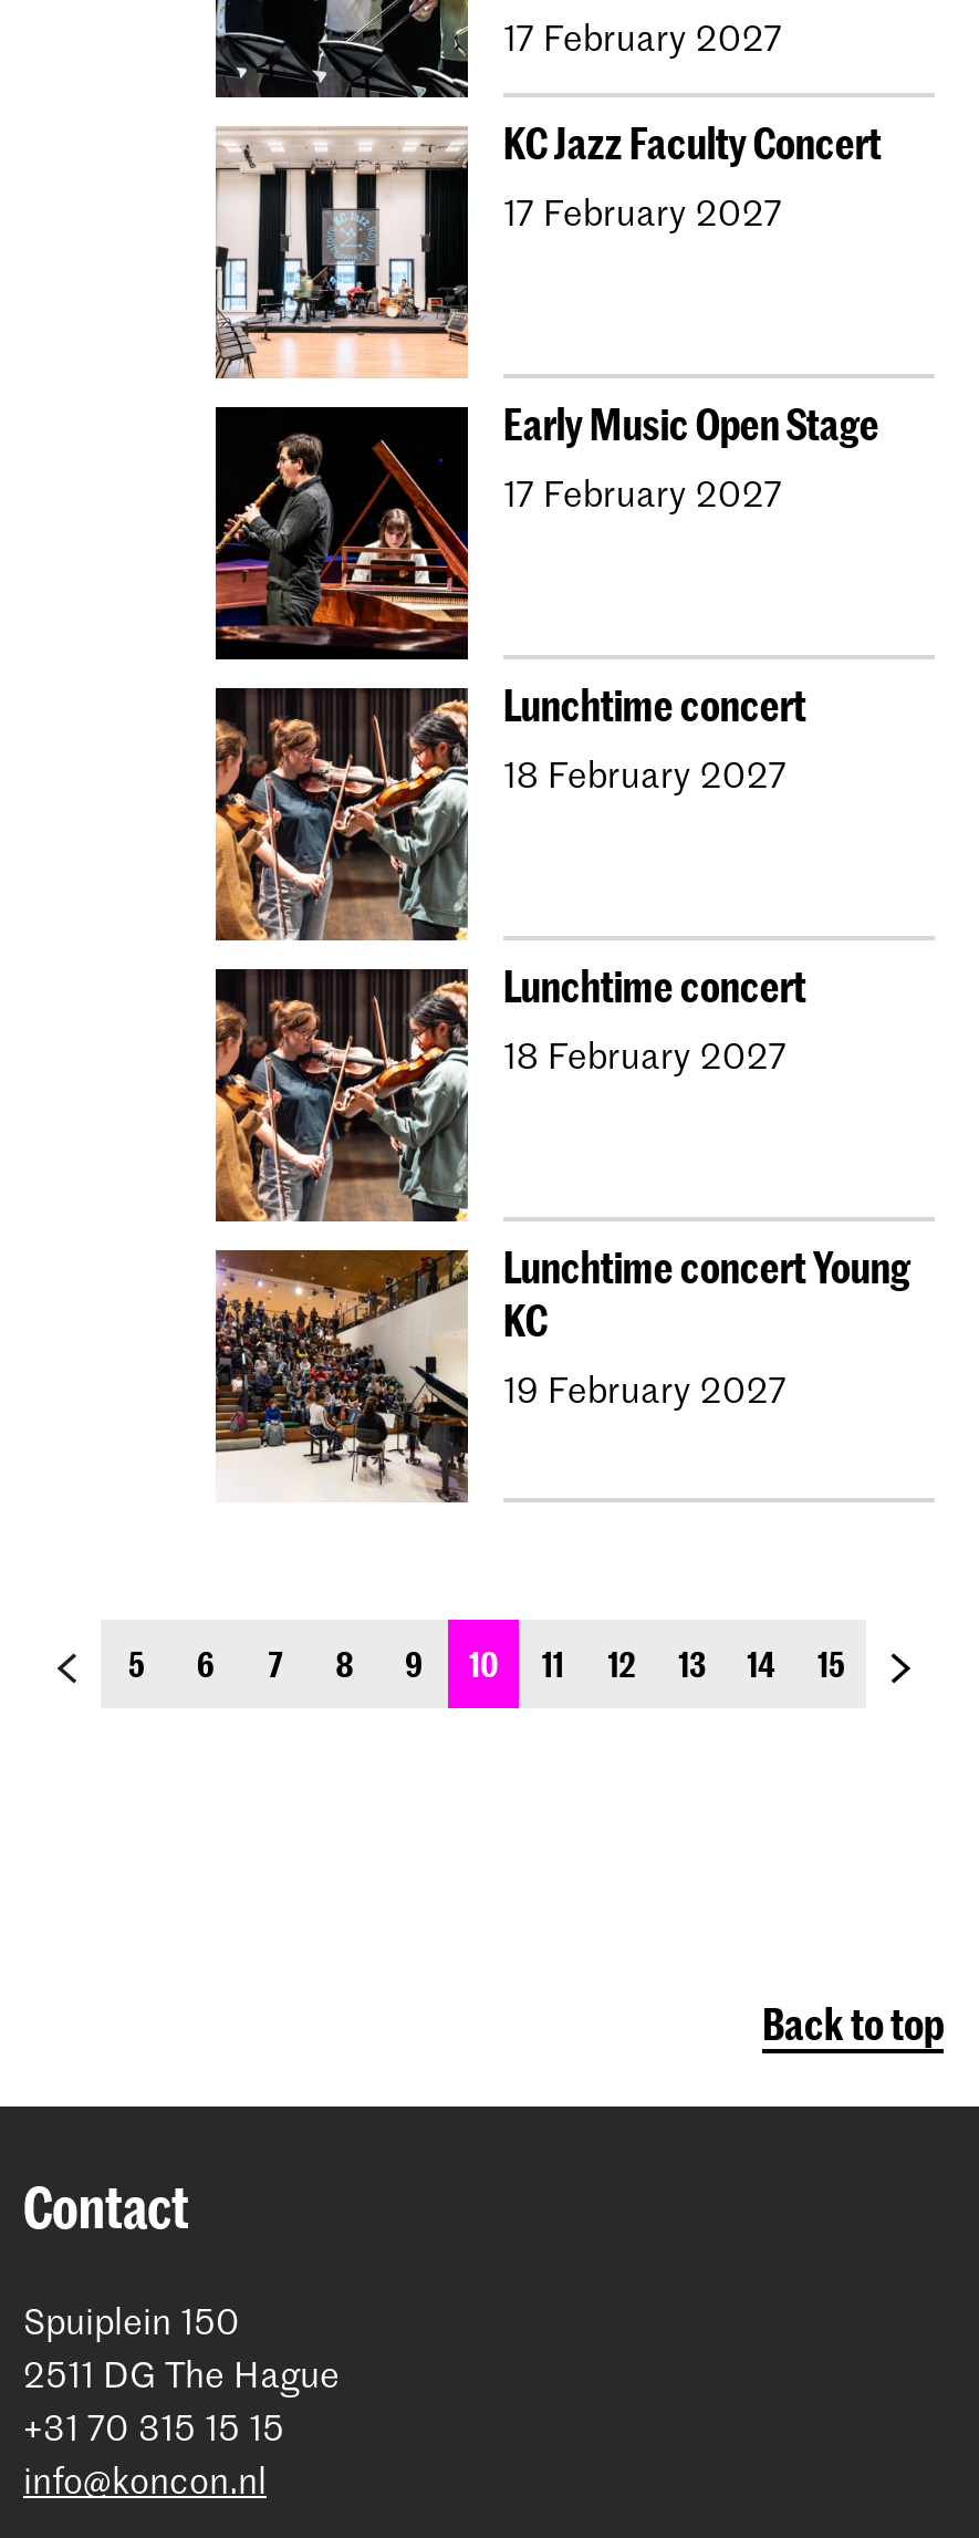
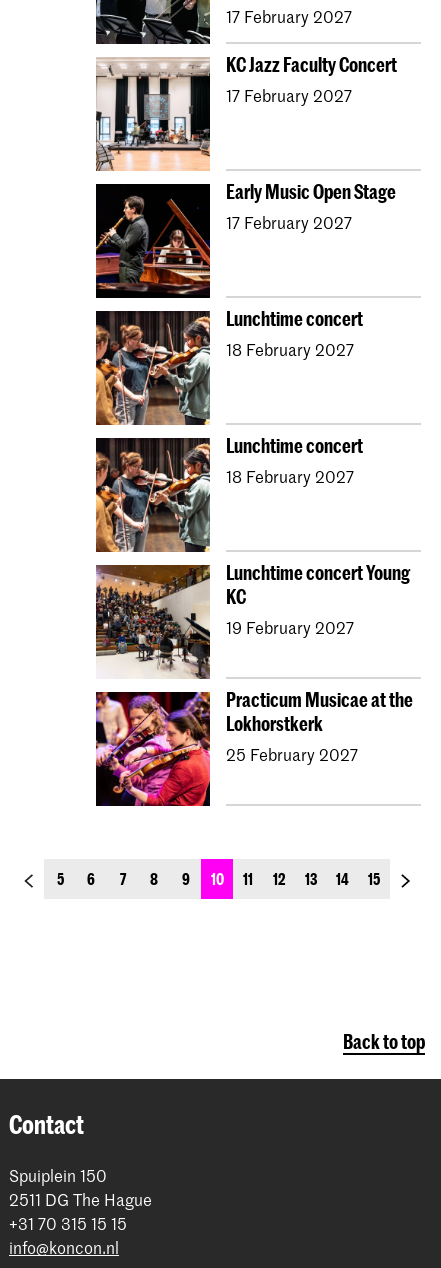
none -> [95,688,413,807] [image] | Practicum Musicae at the | Lokhorstkerk | 25 February 2027

